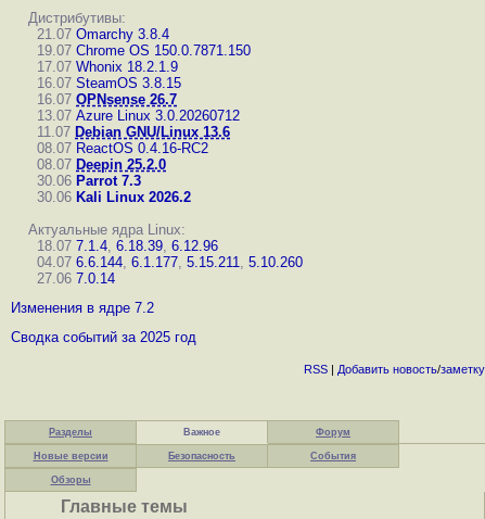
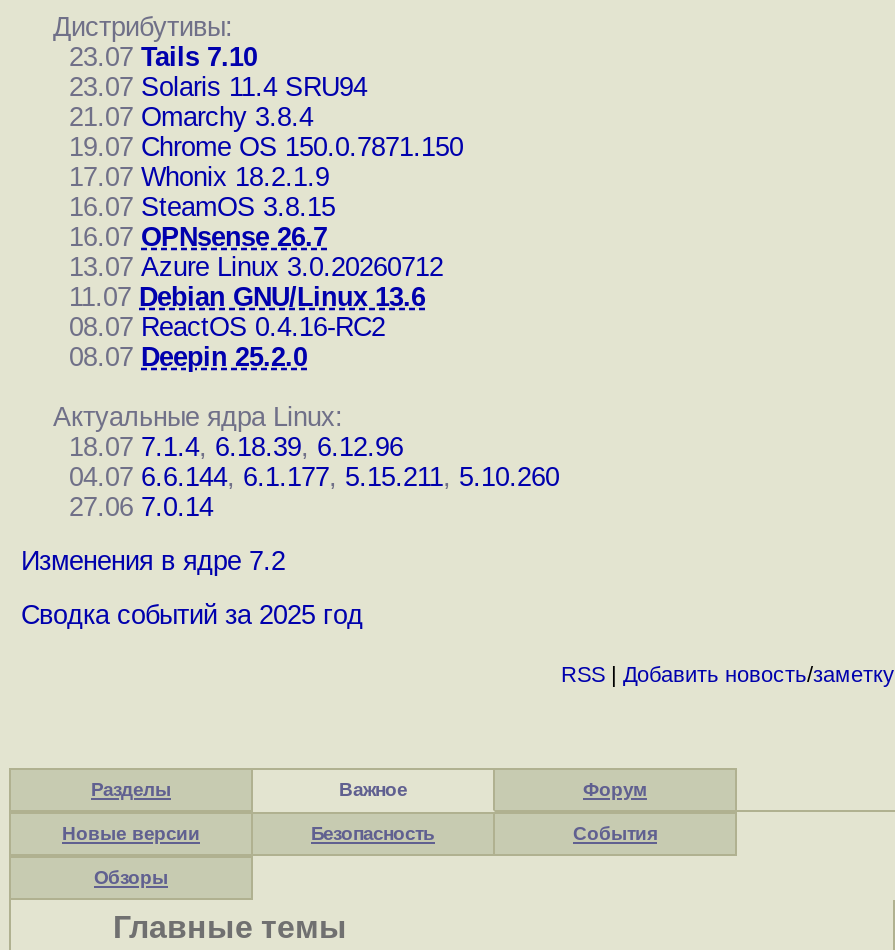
none -> [53,42,367,102] 23.07 Tails 7.10 | 23.07 Solaris 11.4 SRU94
moved [28,26,251,173] -> [53,102,463,372]: 21.07 Omarchy 3.8.4 | 19.07 Chrome OS 150.0.7871.150 | 17.07 Whonix 18.2.1.9 | ... | 08.07 ReactOS 0.4.16-RC2 | 08.07 Deepin 25.2.0
[28,173,191,205] 30.06 Parrot 7.3 | 30.06 Kali Linux 2026.2 -> none

